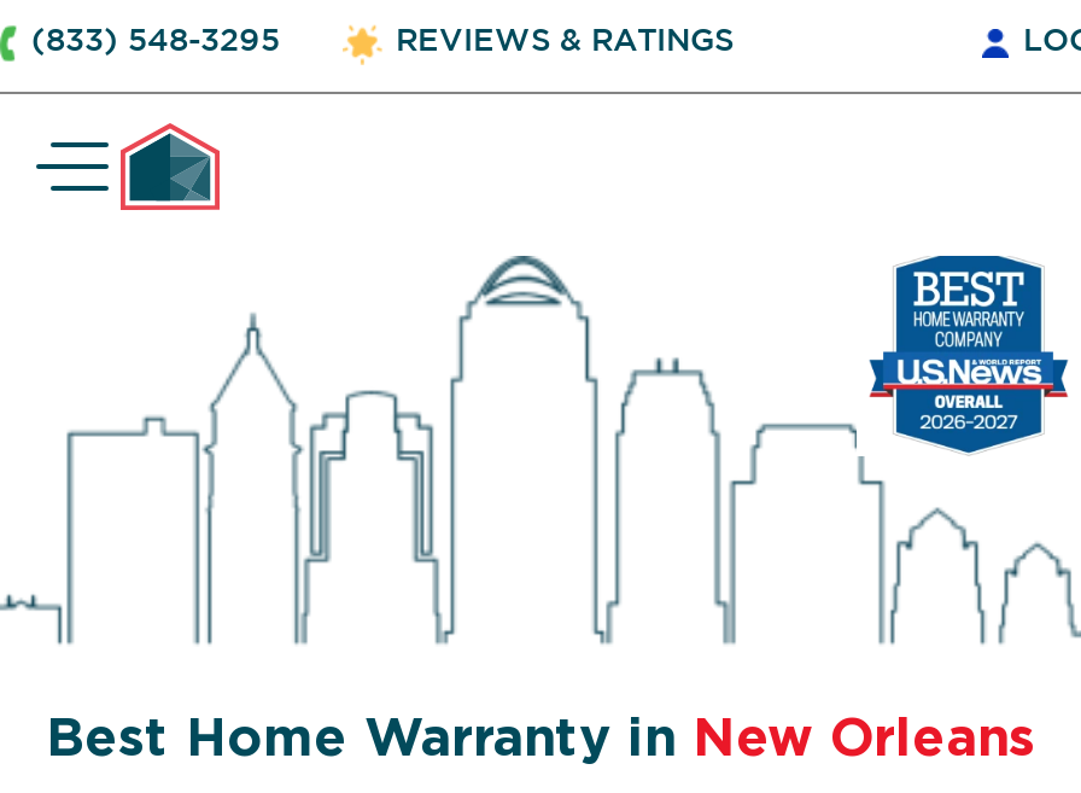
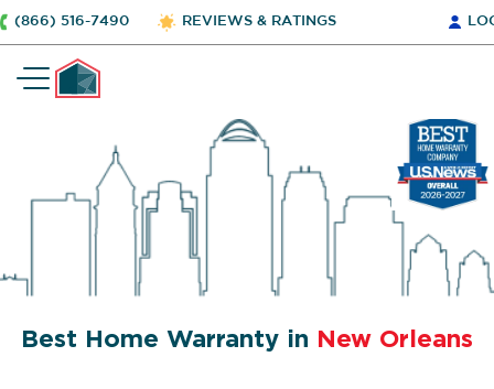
[31,29,280,56] (833) 548-3295 -> [14,15,129,28] (866) 516-7490

